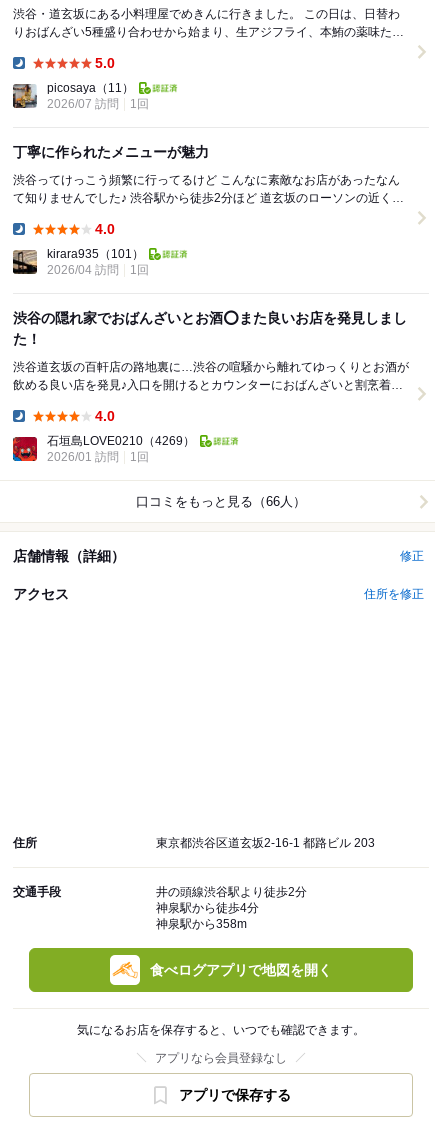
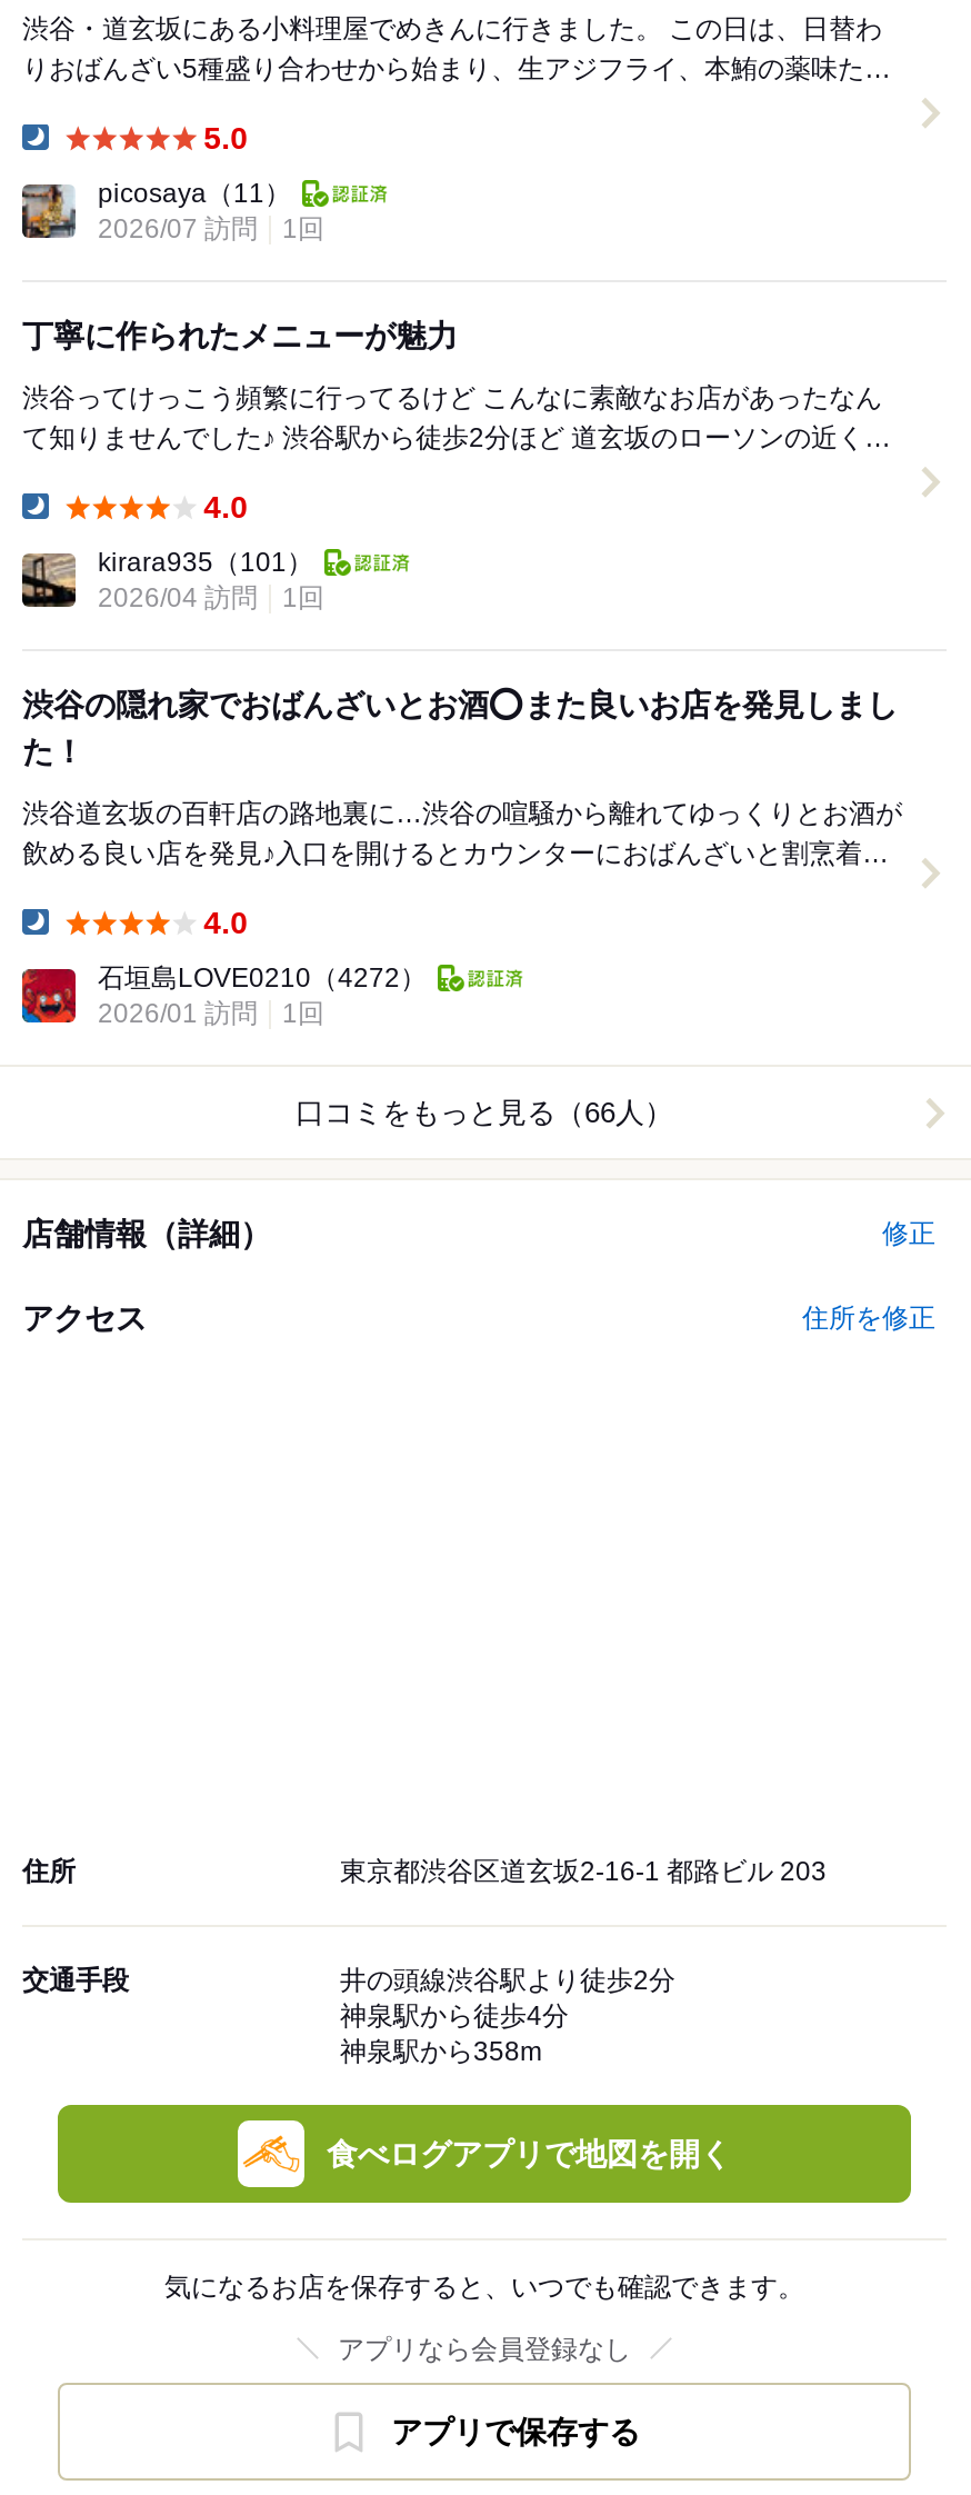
[47,434,195,448] 石垣島LOVE0210（4269） -> [98,963,427,994] 石垣島LOVE0210（4272）

